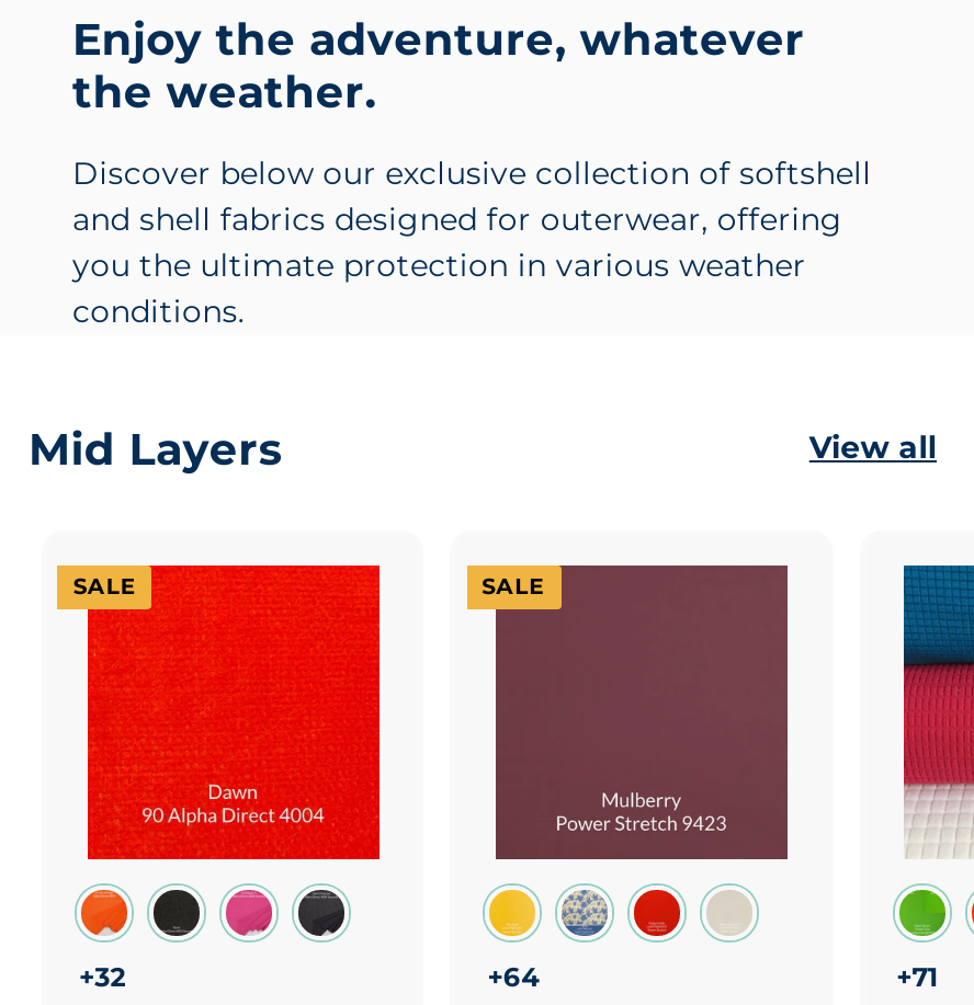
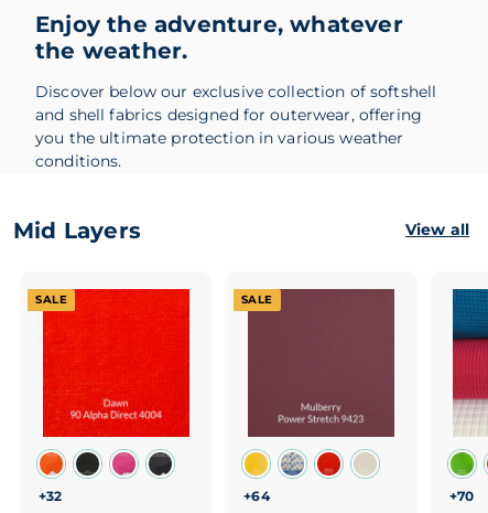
[896,959,939,992] +71 -> [449,487,474,504] +70

